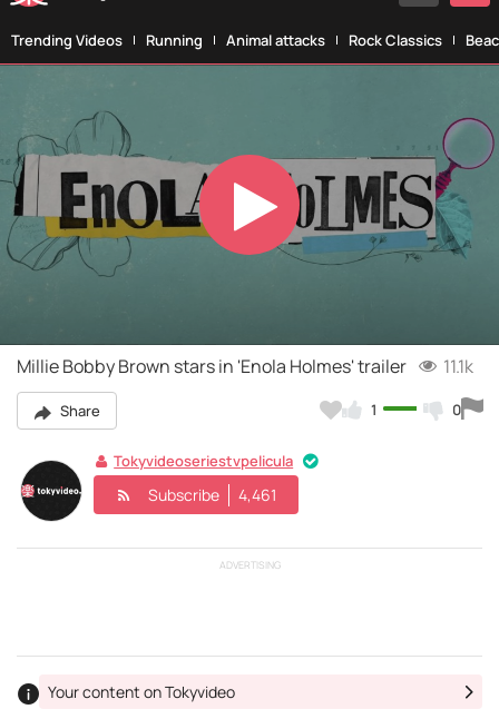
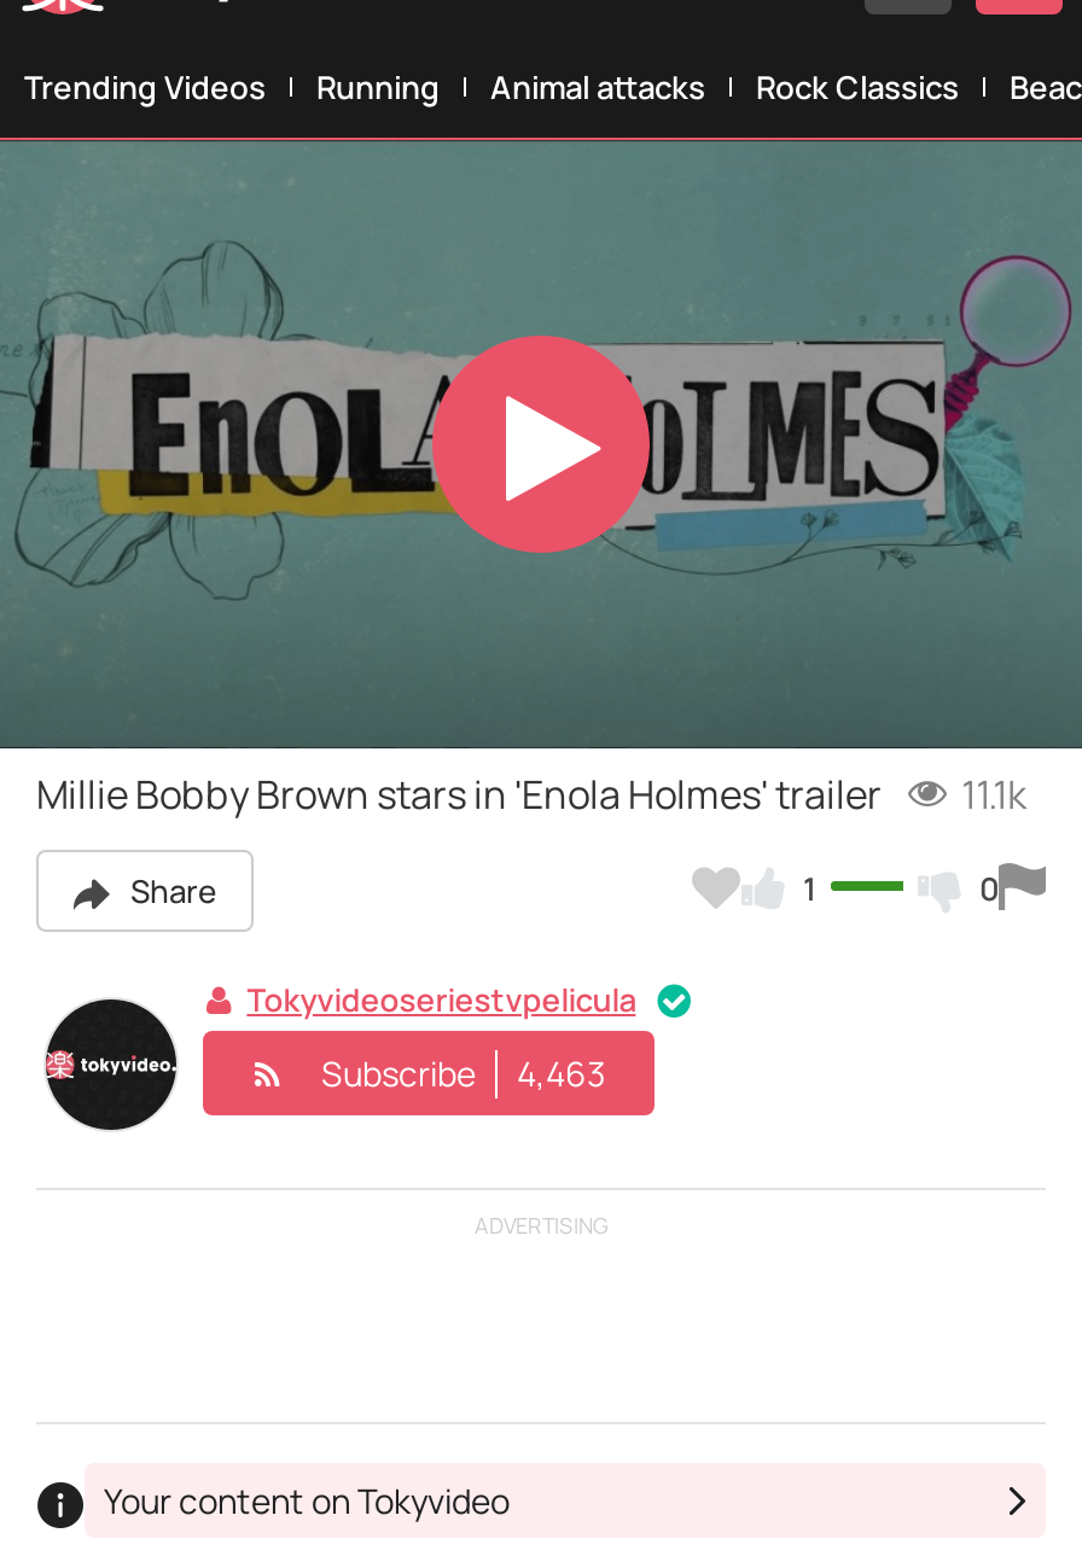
[148,484,276,505] Subscribe 4,461 -> [321,1049,606,1095] Subscribe 4,463

